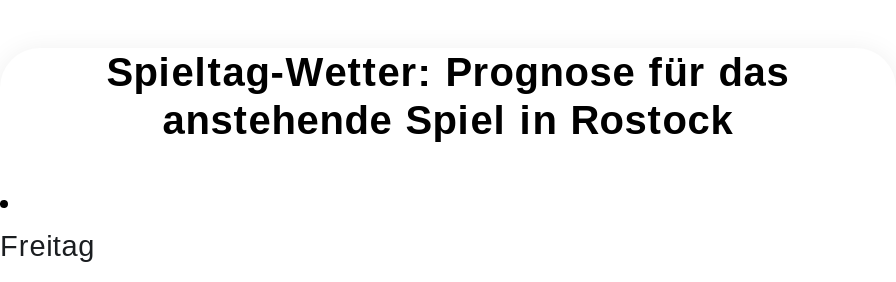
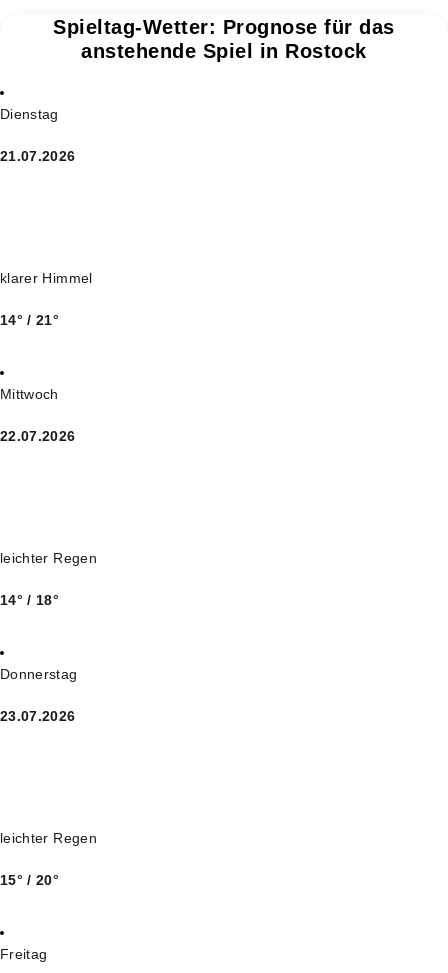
none -> [0,106,76,164] Dienstag | 21.07.2026
none -> [0,270,93,328] klarer Himmel | 14° / 21°
none -> [0,386,76,444] Mittwoch | 22.07.2026
none -> [0,550,97,608] leichter Regen | 14° / 18°
none -> [0,666,78,724] Donnerstag | 23.07.2026
none -> [0,830,97,888] leichter Regen | 15° / 20°

